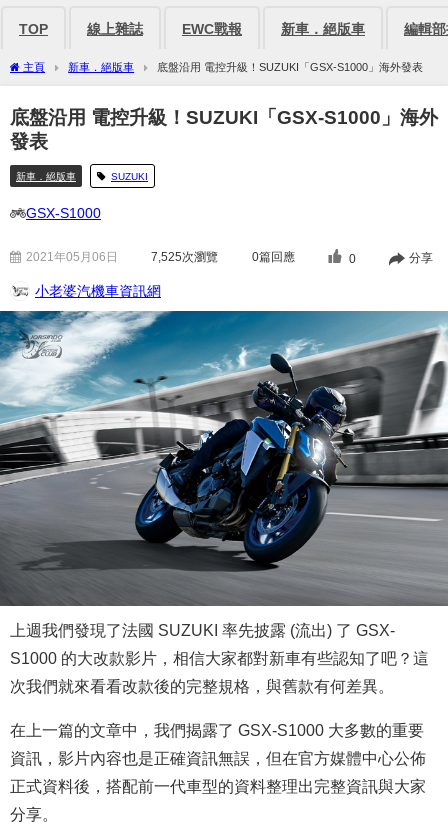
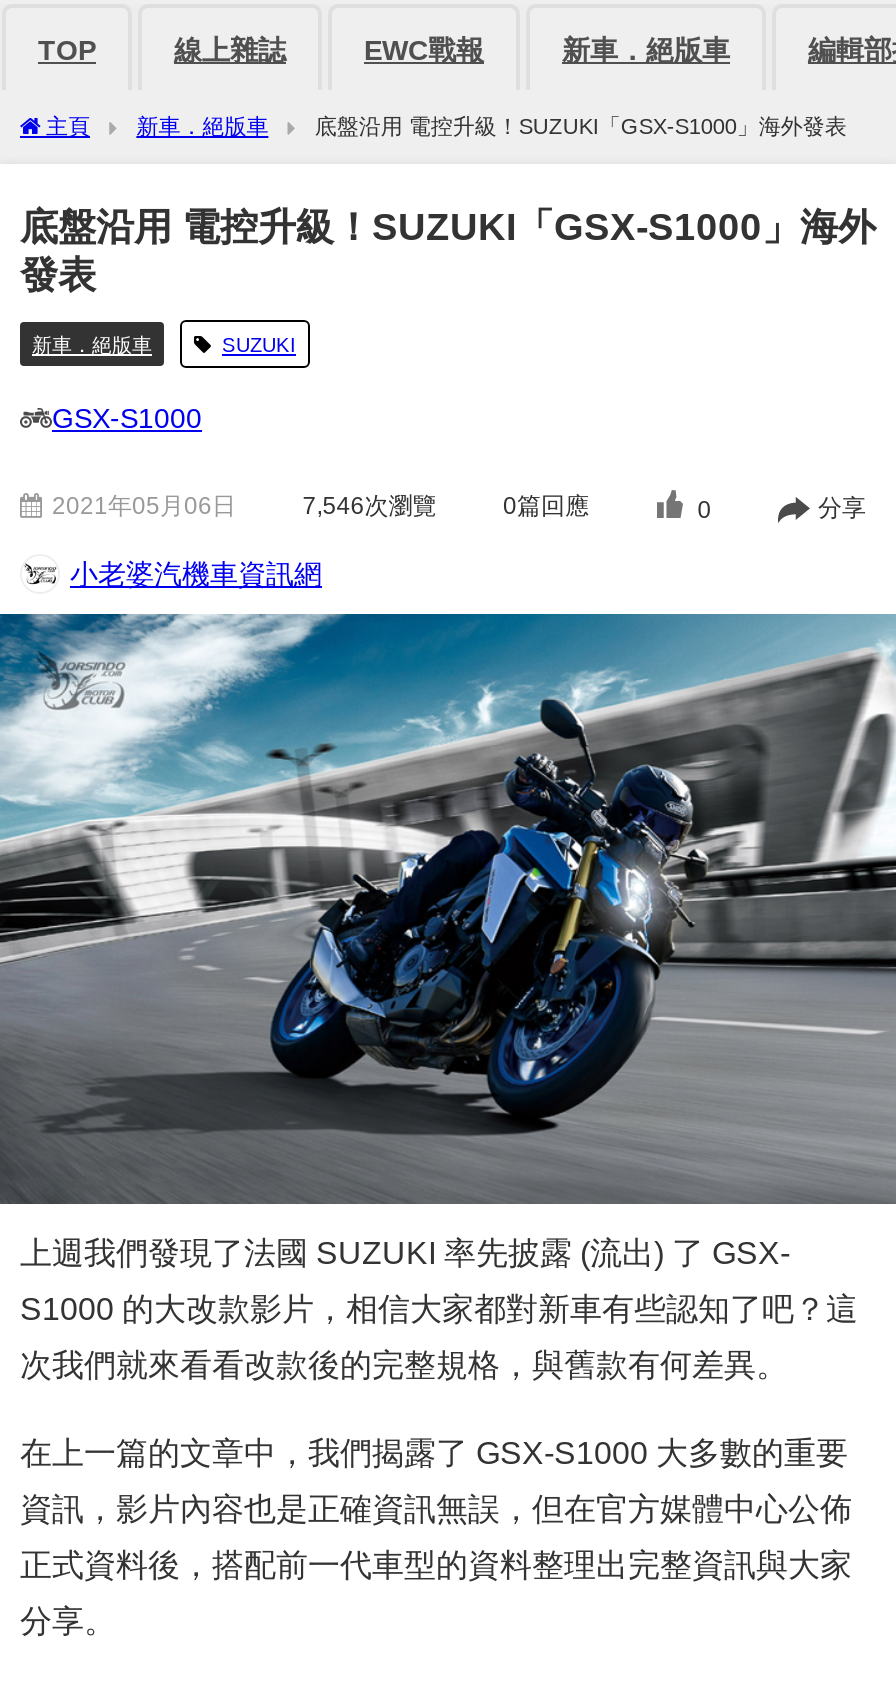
[151,251,218,263] 7,525次瀏覽 -> [302,495,436,519] 7,546次瀏覽

